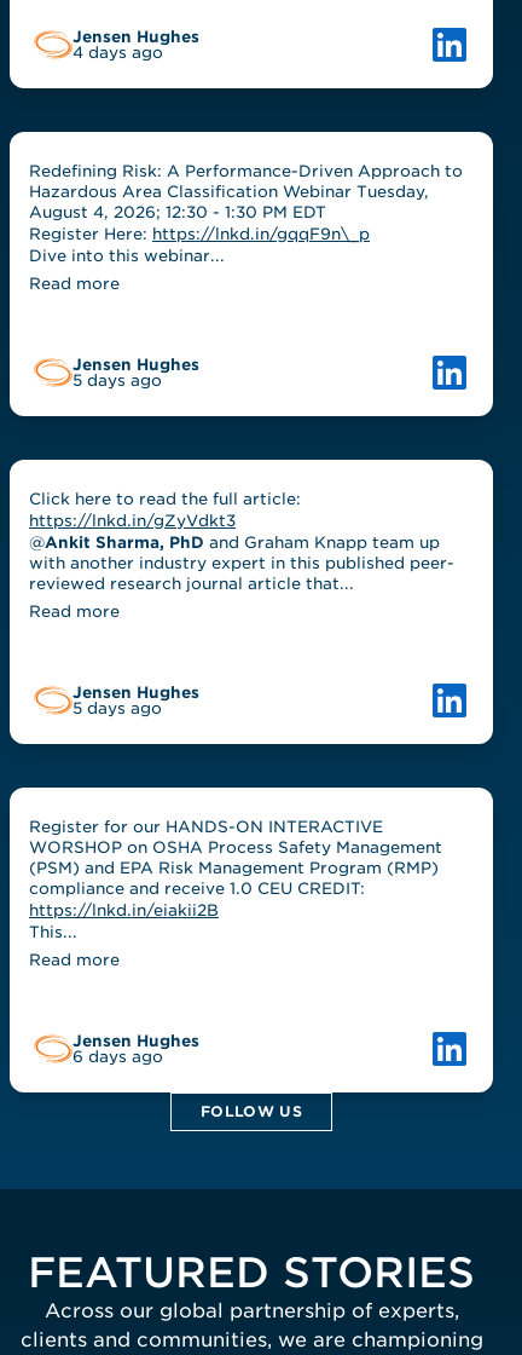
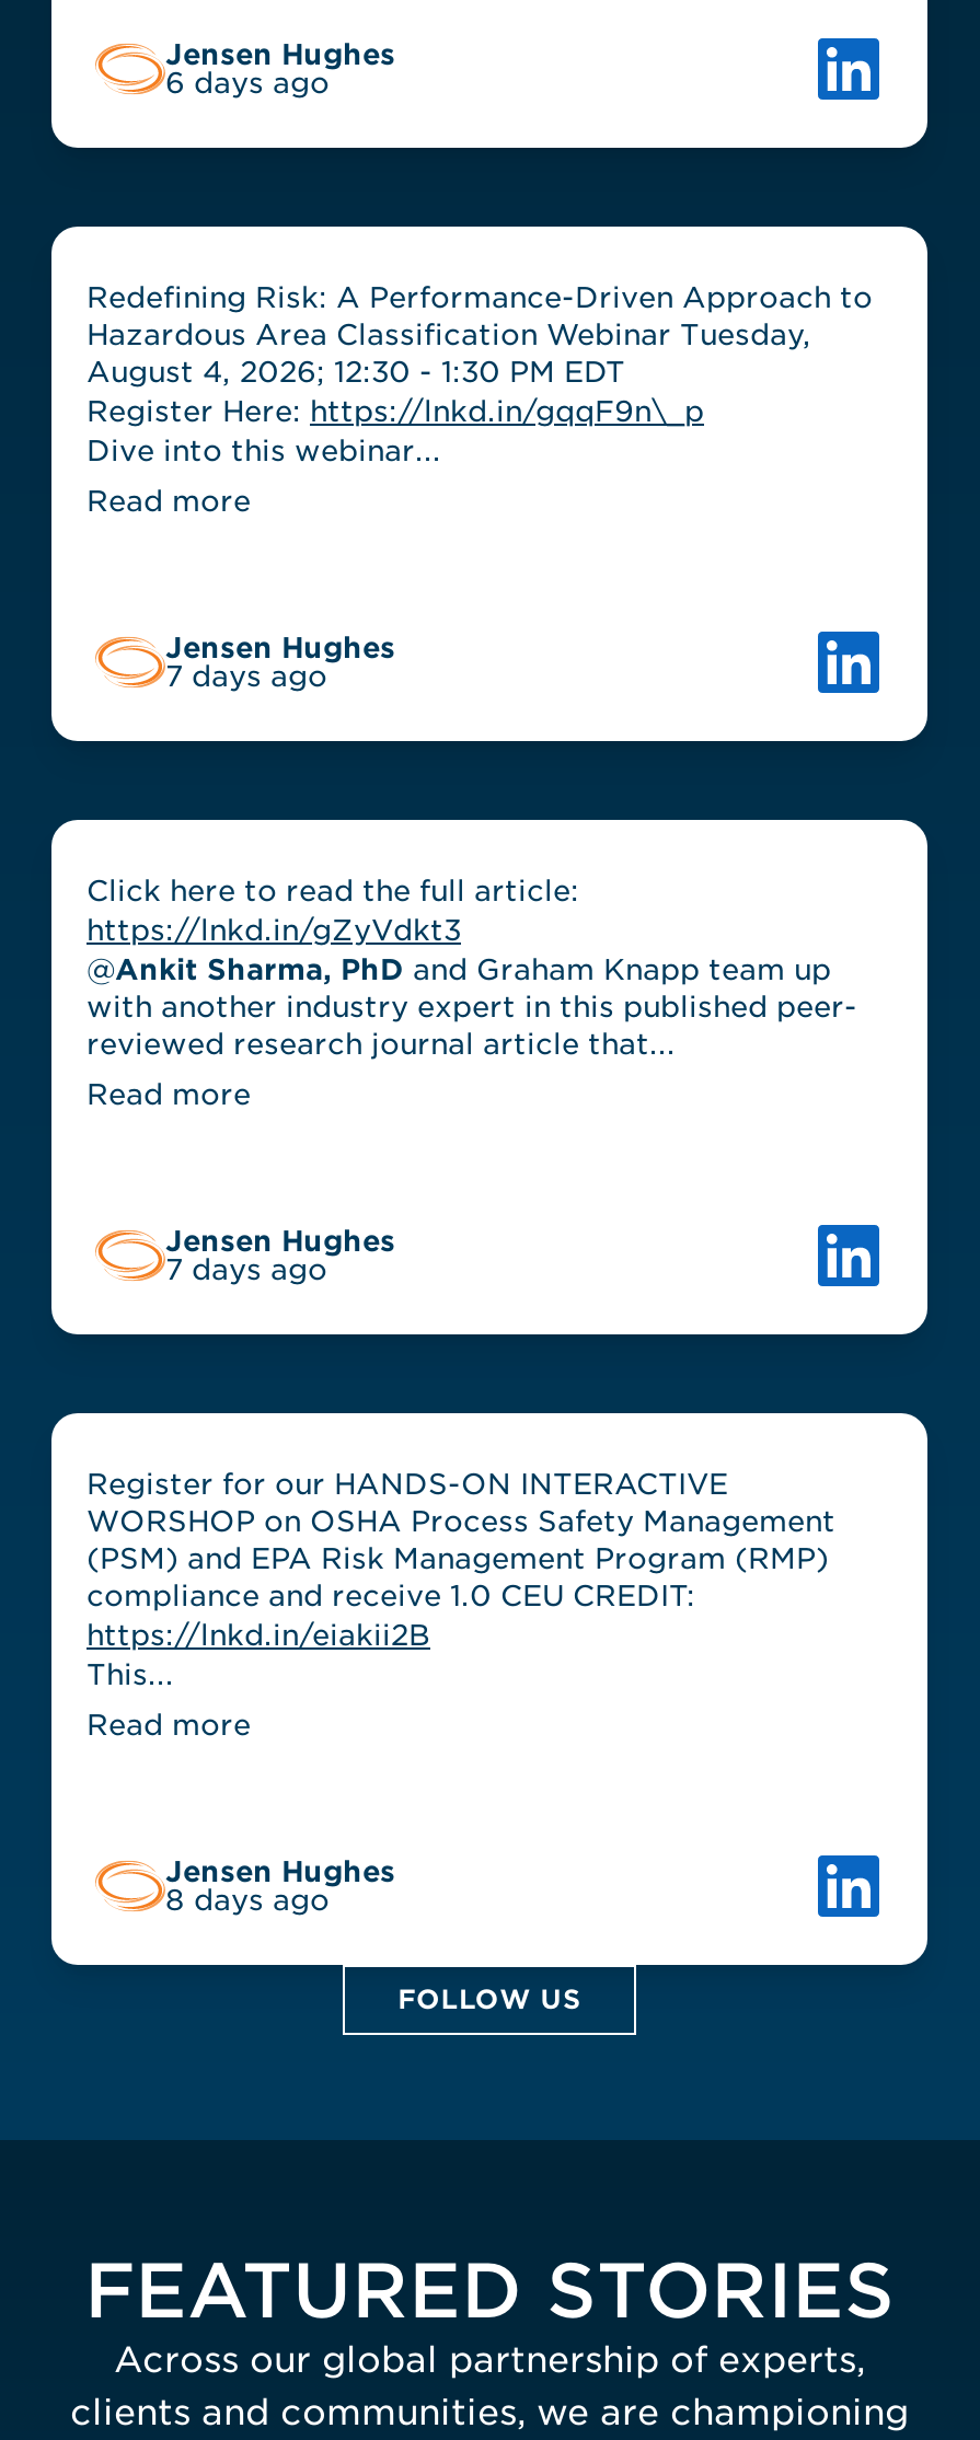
[72,44,163,62] 4 days ago -> [165,68,330,101] 6 days ago
[72,372,162,390] 5 days ago -> [165,661,327,694] 7 days ago
[72,700,162,718] 5 days ago -> [165,1254,327,1287] 7 days ago
[72,1048,163,1066] 6 days ago -> [165,1885,330,1918] 8 days ago

